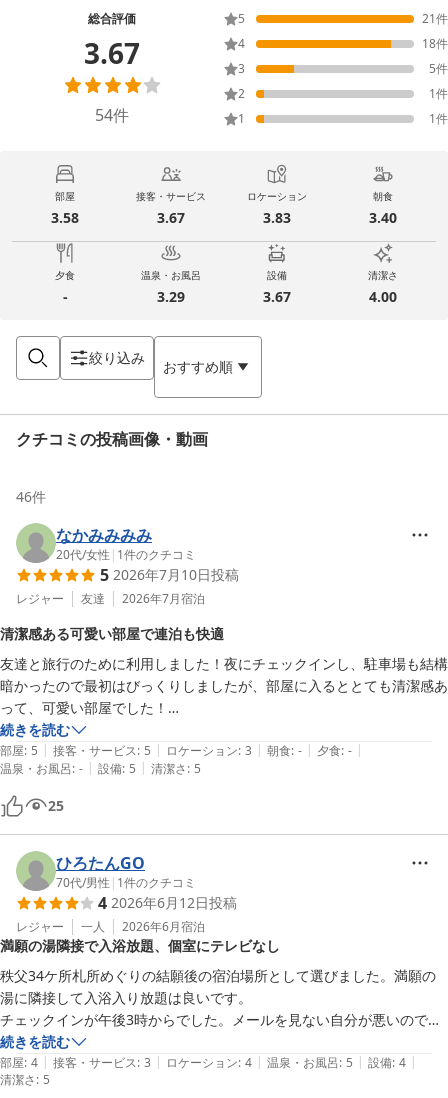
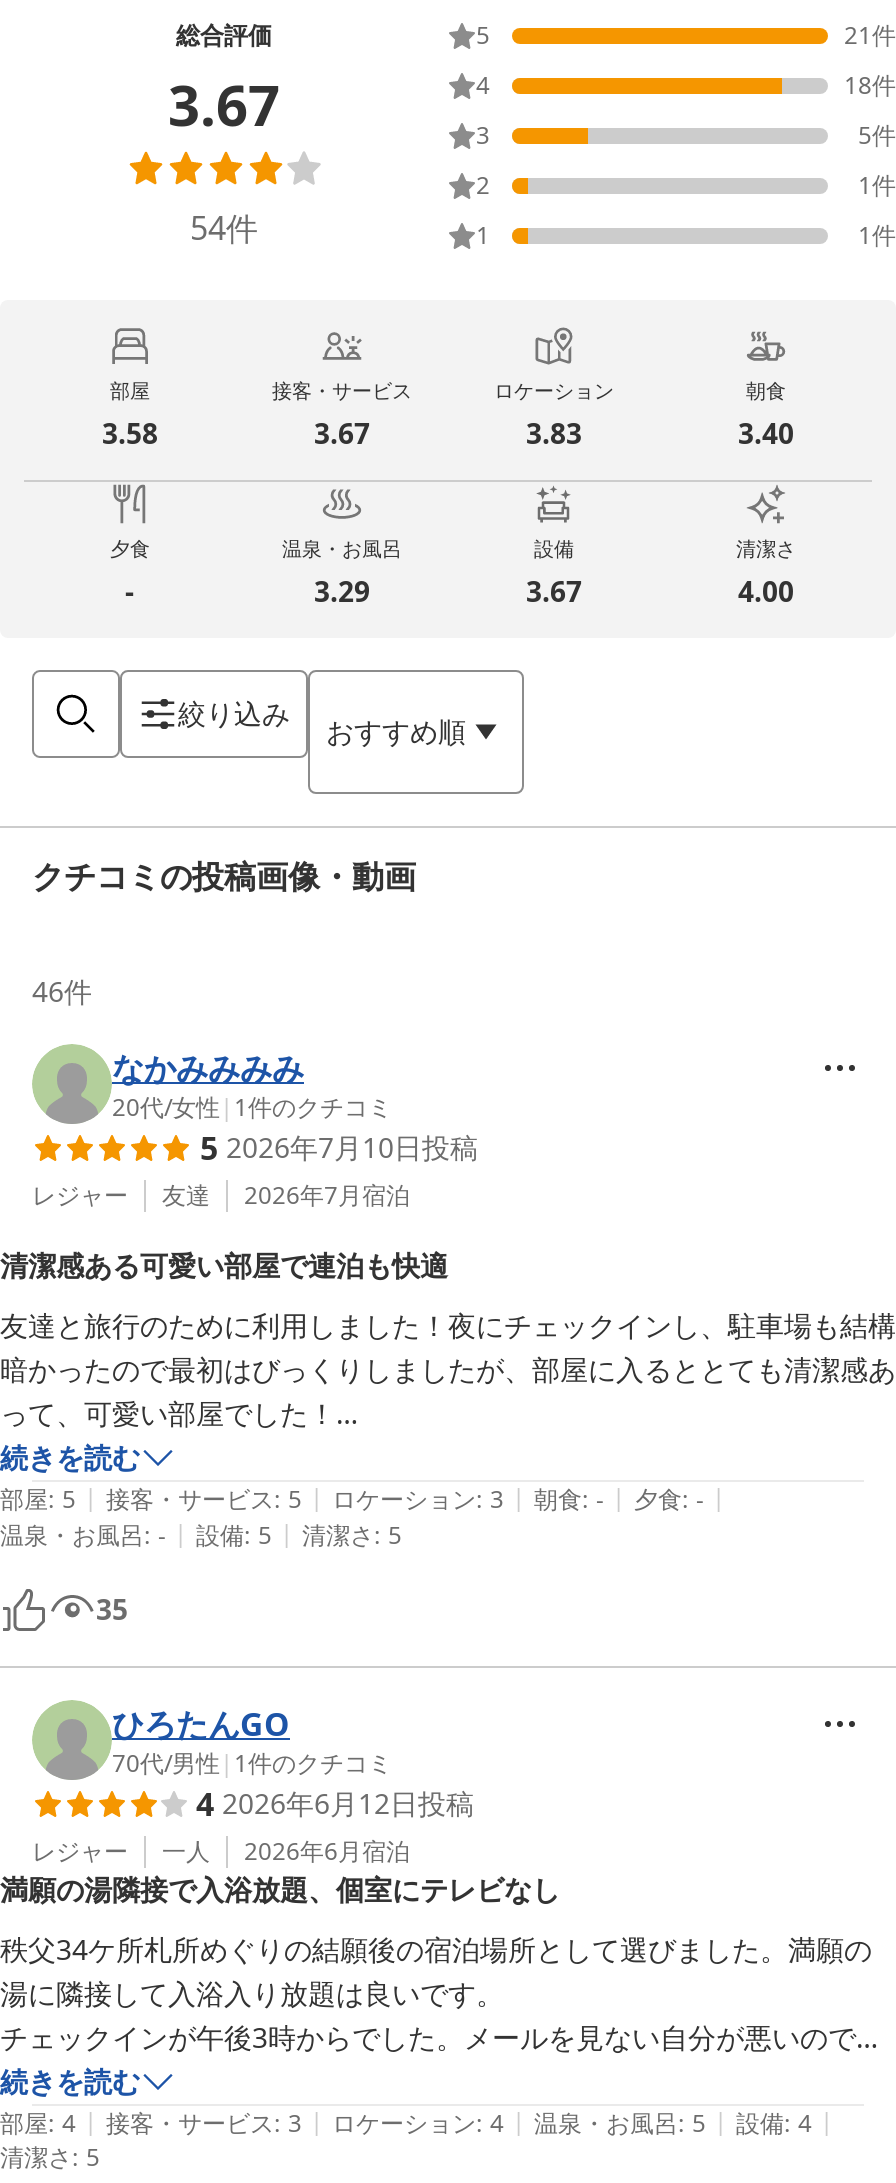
[48,796,64,815] 25 -> [96,1590,128,1628] 35

